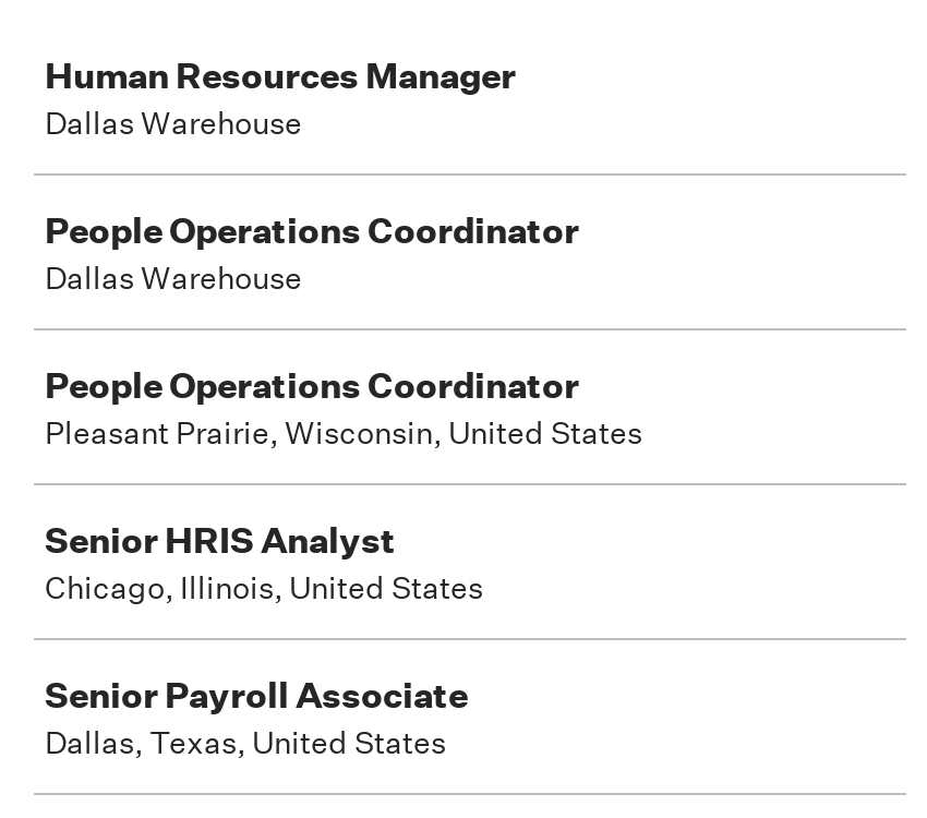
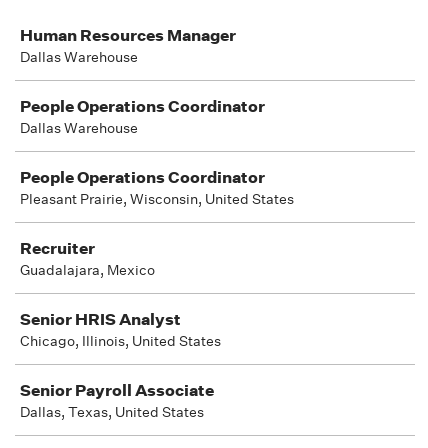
none -> [20,238,155,279] Recruiter | Guadalajara, Mexico

